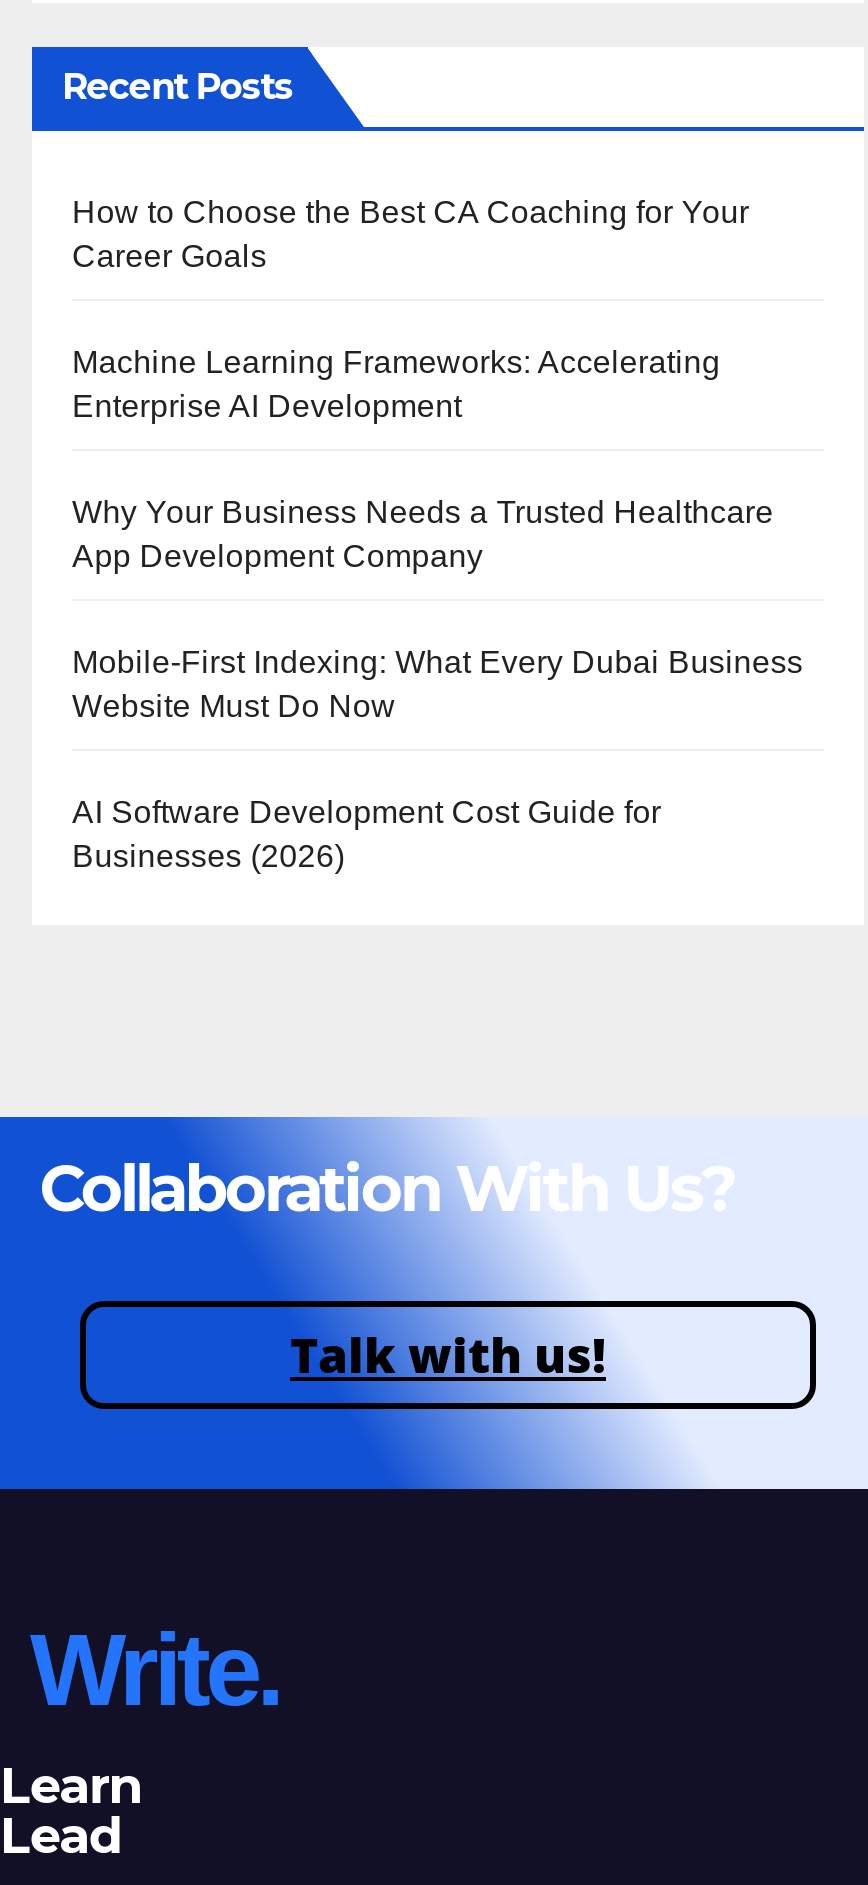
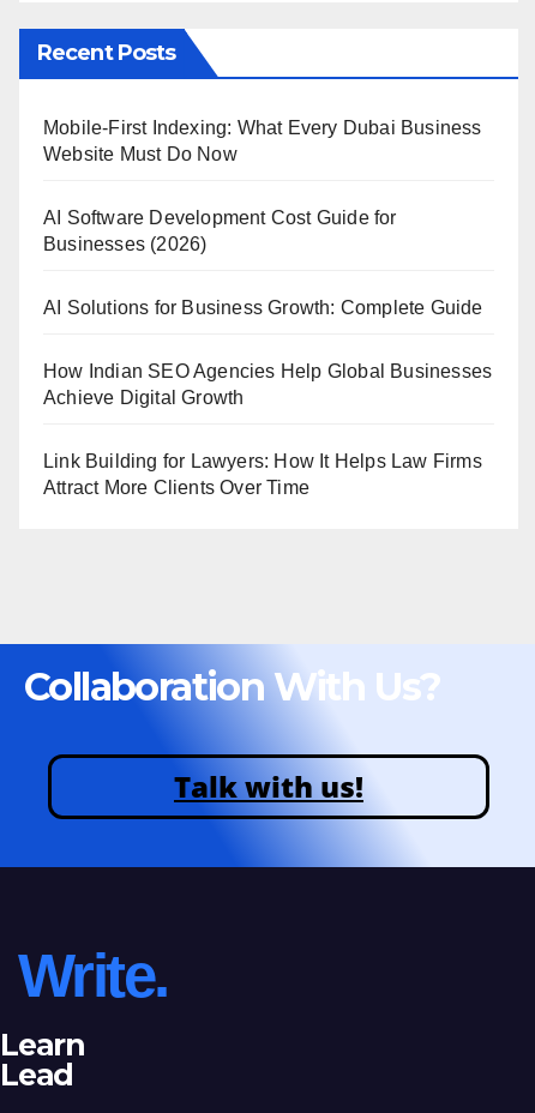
[72,195,774,573] How to Choose the Best CA Coaching for Your | Career Goals | Machine Learning Frameworks: Accelerating | Enterprise AI Development | Why Your Business Needs a Trusted Healthcare | App Development Company -> none
moved [72,645,803,873] -> [43,117,482,254]: Mobile-First Indexing: What Every Dubai Business | Website Must Do Now | AI Software Development Cost Guide for | Businesses (2026)
none -> [43,297,492,498] AI Solutions for Business Growth: Complete Guide | How Indian SEO Agencies Help Global Businesses | Achieve Digital Growth | Link Building for Lawyers: How It Helps Law Firms | Attract More Clients Over Time

